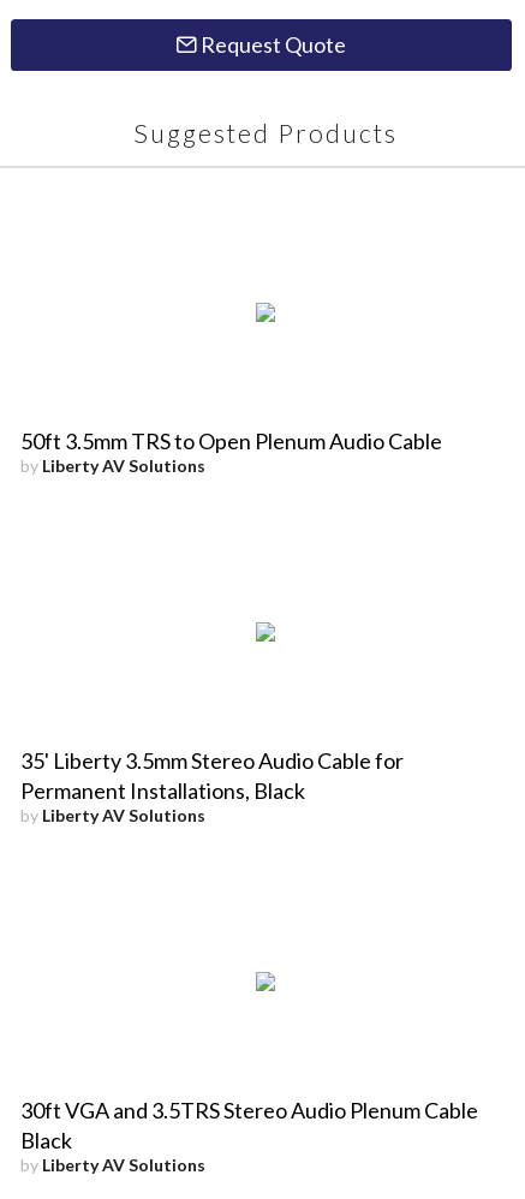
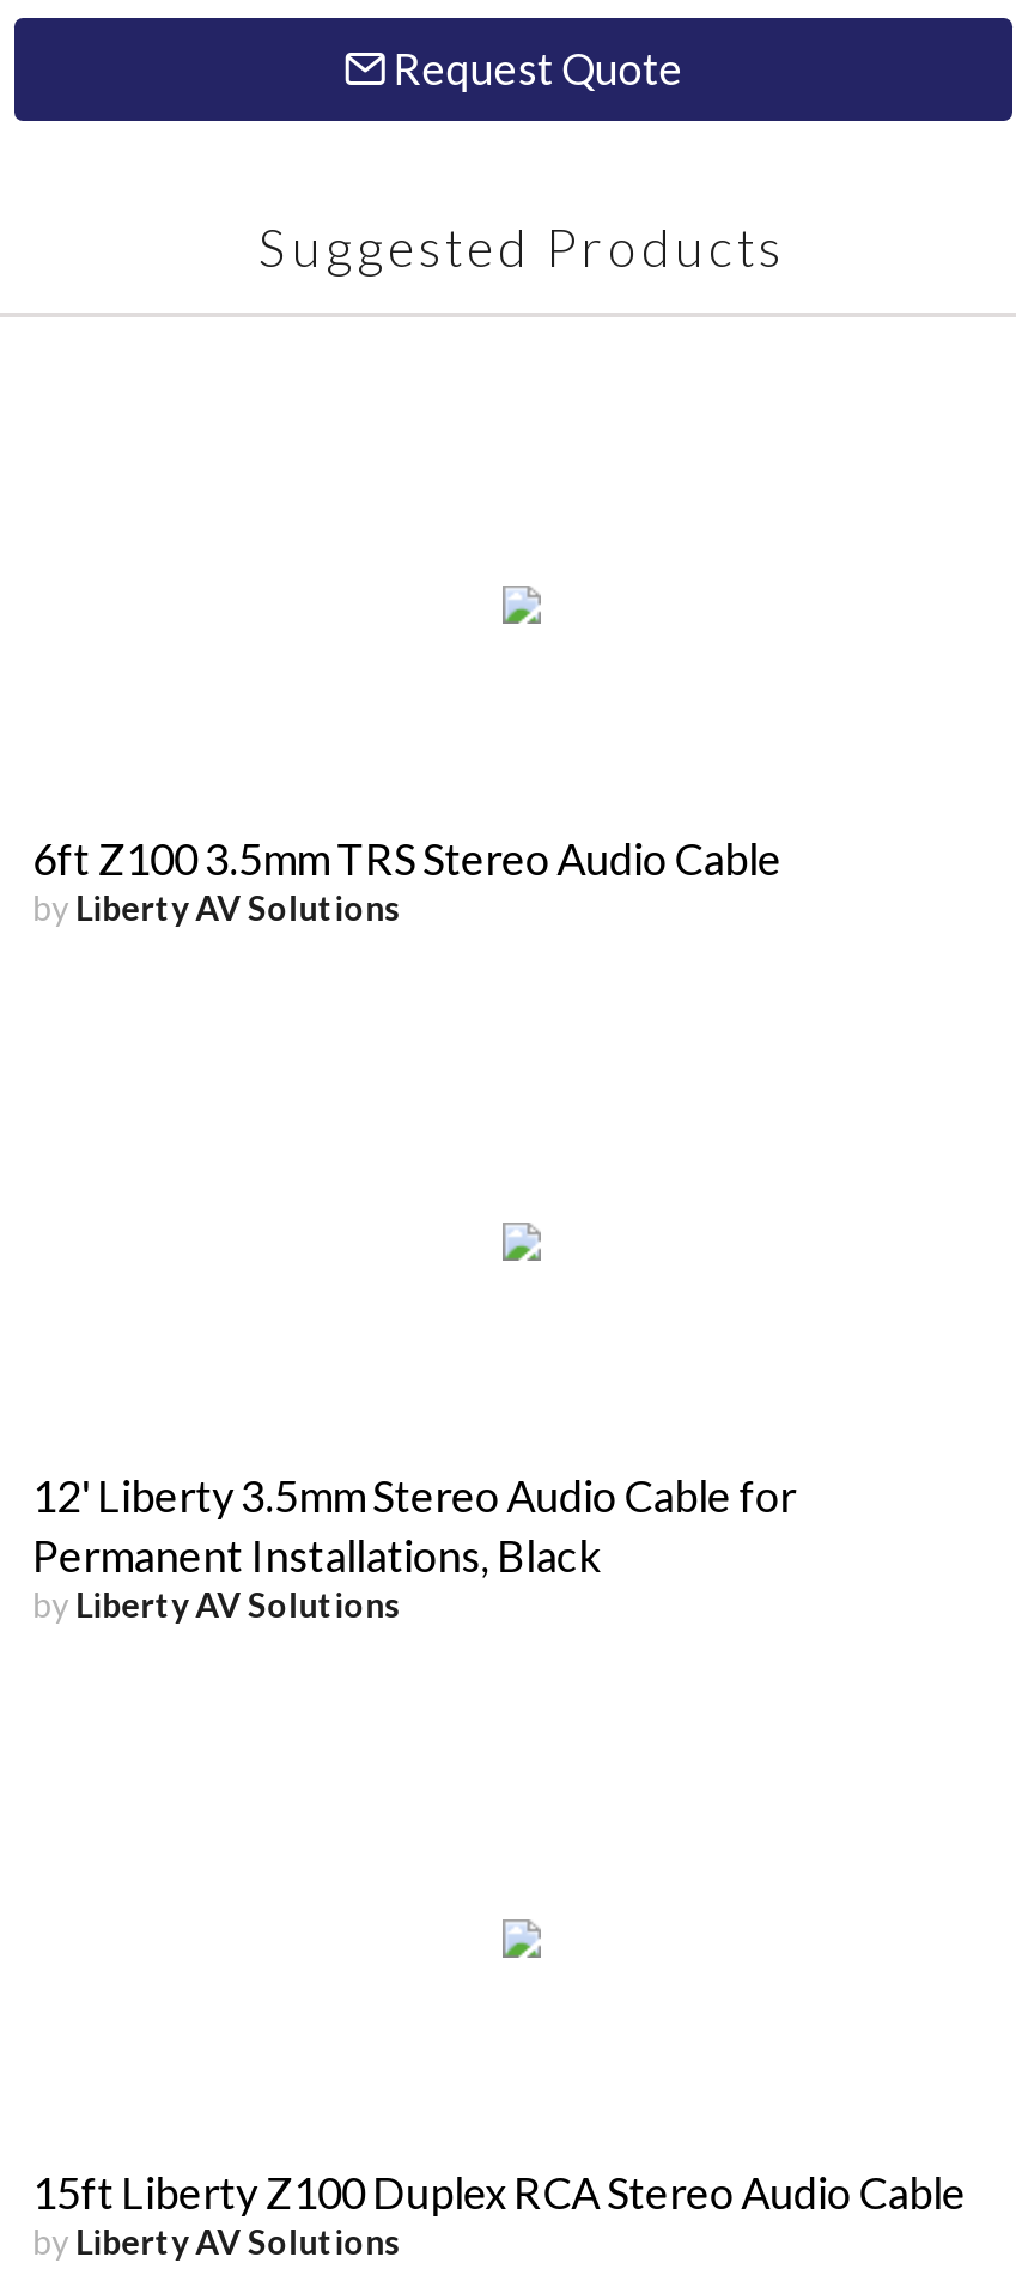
[20,427,442,454] 50ft 3.5mm TRS to Open Plenum Audio Cable -> [33,832,782,885] 6ft Z100 3.5mm TRS Stereo Audio Cable
[20,747,403,773] 35' Liberty 3.5mm Stereo Audio Cable for -> [33,1469,796,1522] 12' Liberty 3.5mm Stereo Audio Cable for
[20,1097,478,1153] 30ft VGA and 3.5TRS Stereo Audio Plenum Cable | Black -> [33,2167,966,2219] 15ft Liberty Z100 Duplex RCA Stereo Audio Cable

